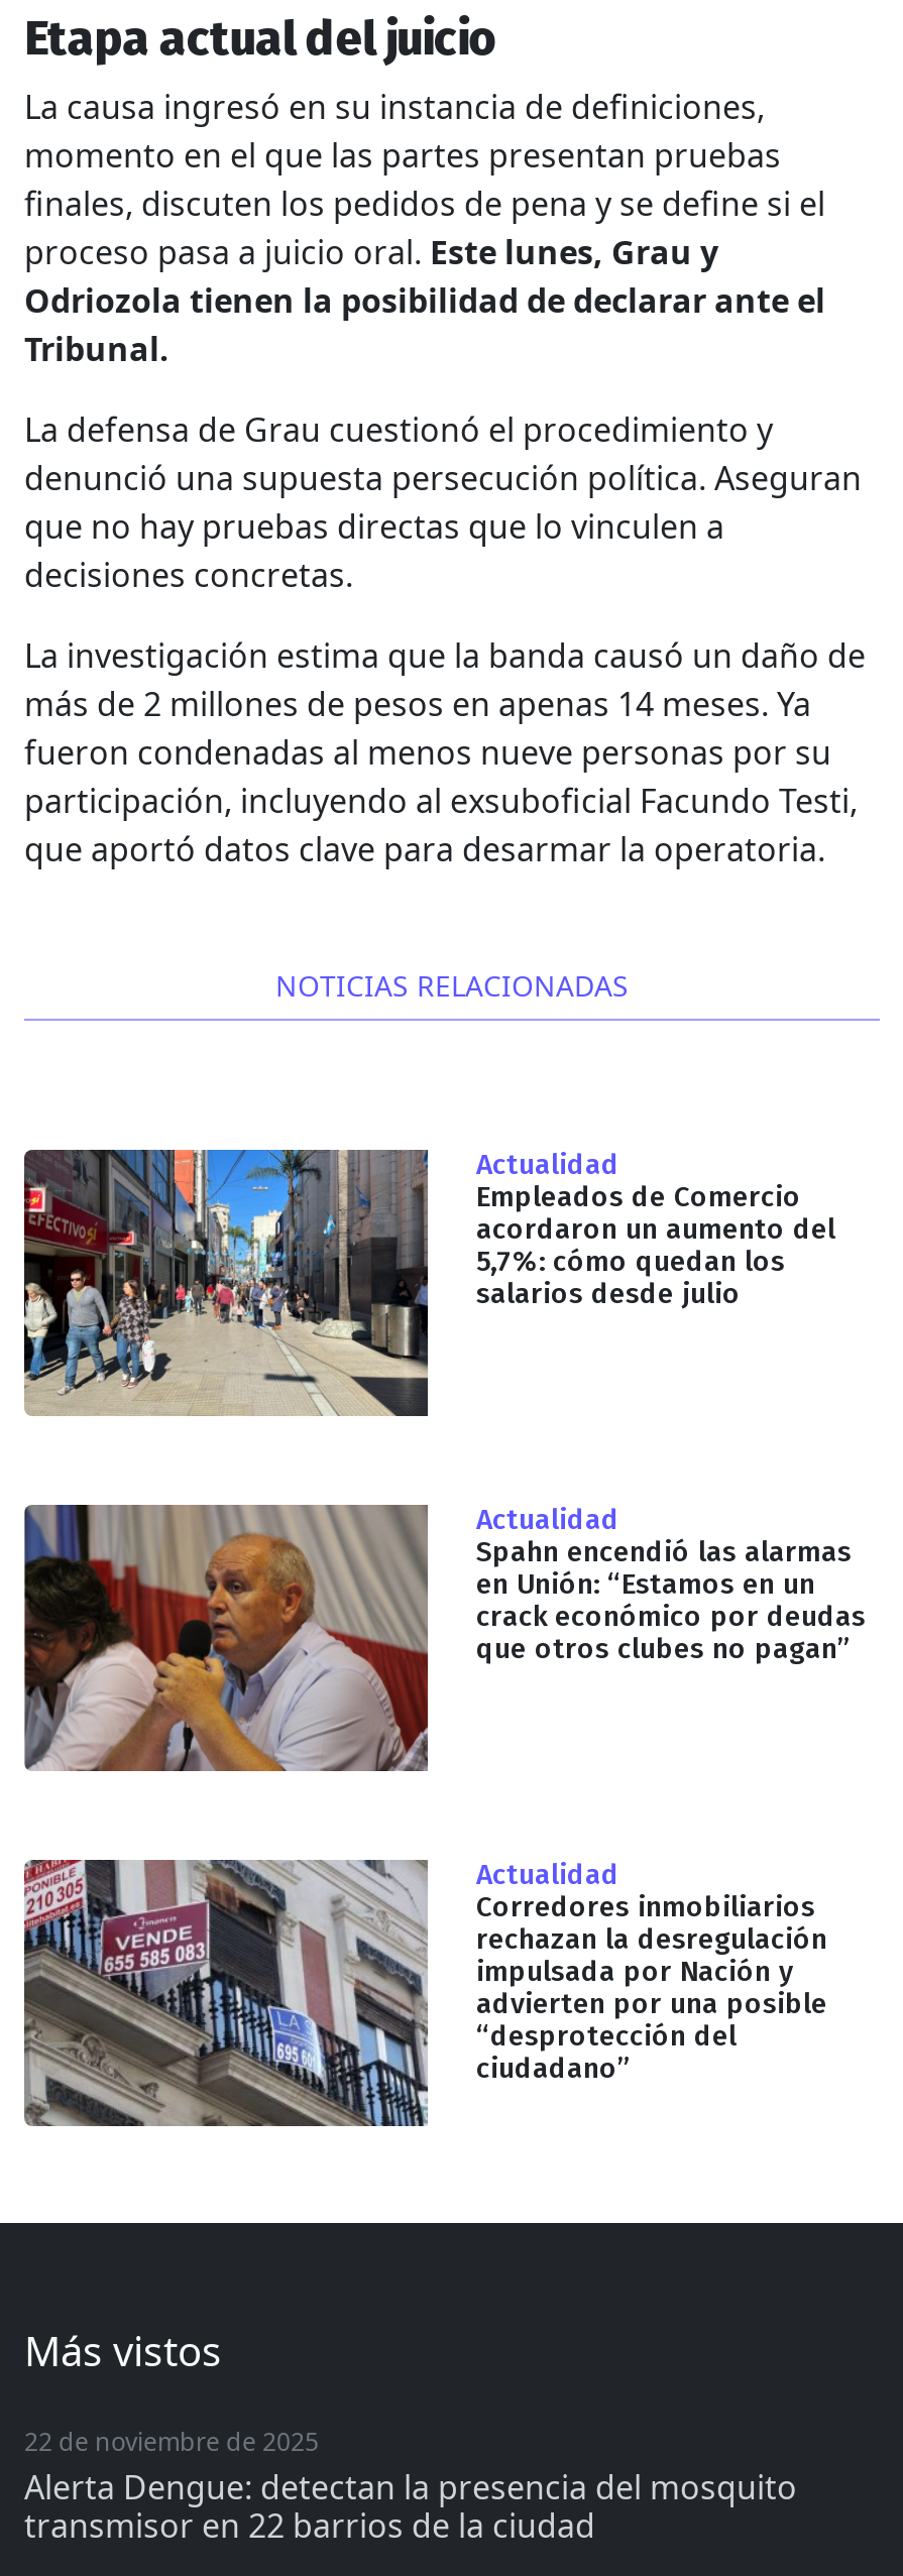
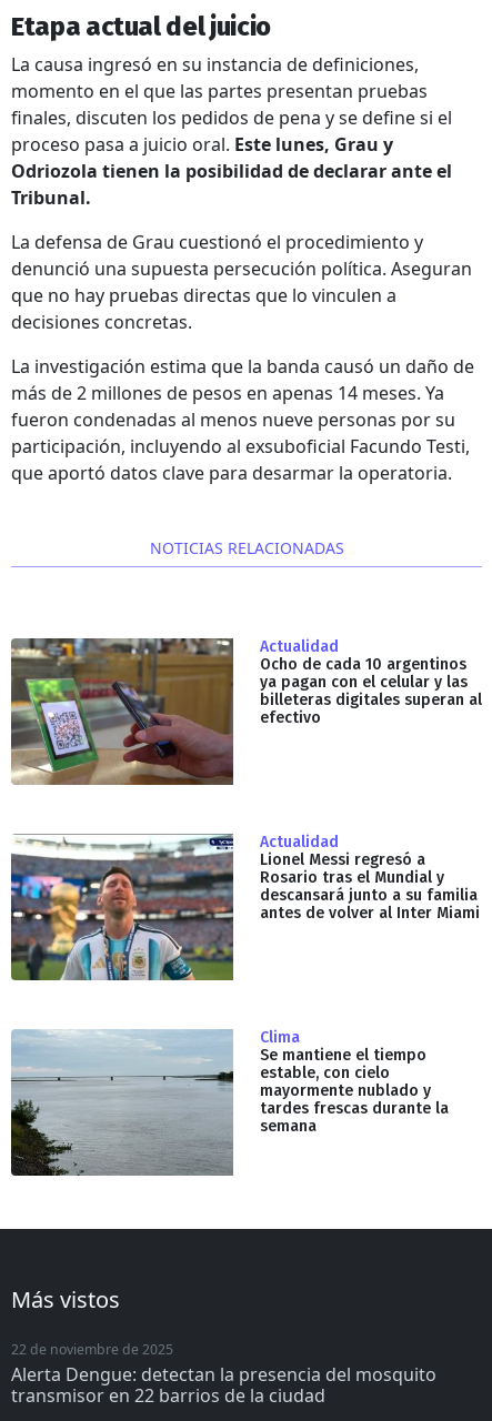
[22,1148,835,1416] [image] | Empleados de Comercio | acordaron un aumento del | 5,7%: cómo quedan los | salarios desde julio -> [10,637,482,786] [image] | Ocho de cada 10 argentinos | ya pagan con el celular y las | billeteras digitales superan al | efectivo
[22,1503,866,1773] [image] | Spahn encendió las alarmas | en Unión: “Estamos en un | crack económico por deudas | que otros clubes no pagan” -> [10,834,480,981] [image] | Lionel Messi regresó a | Rosario tras el Mundial y | descansará junto a su familia | antes de volver al Inter Miami
[22,1858,827,2128] [image] | Actualidad | Corredores inmobiliarios | rechazan la desregulación | impulsada por Nación y | advierten por una posible | “desprotección del | ciudadano” -> [10,1028,449,1177] [image] | Clima | Se mantiene el tiempo | estable, con cielo | mayormente nublado y | tardes frescas durante la | semana

